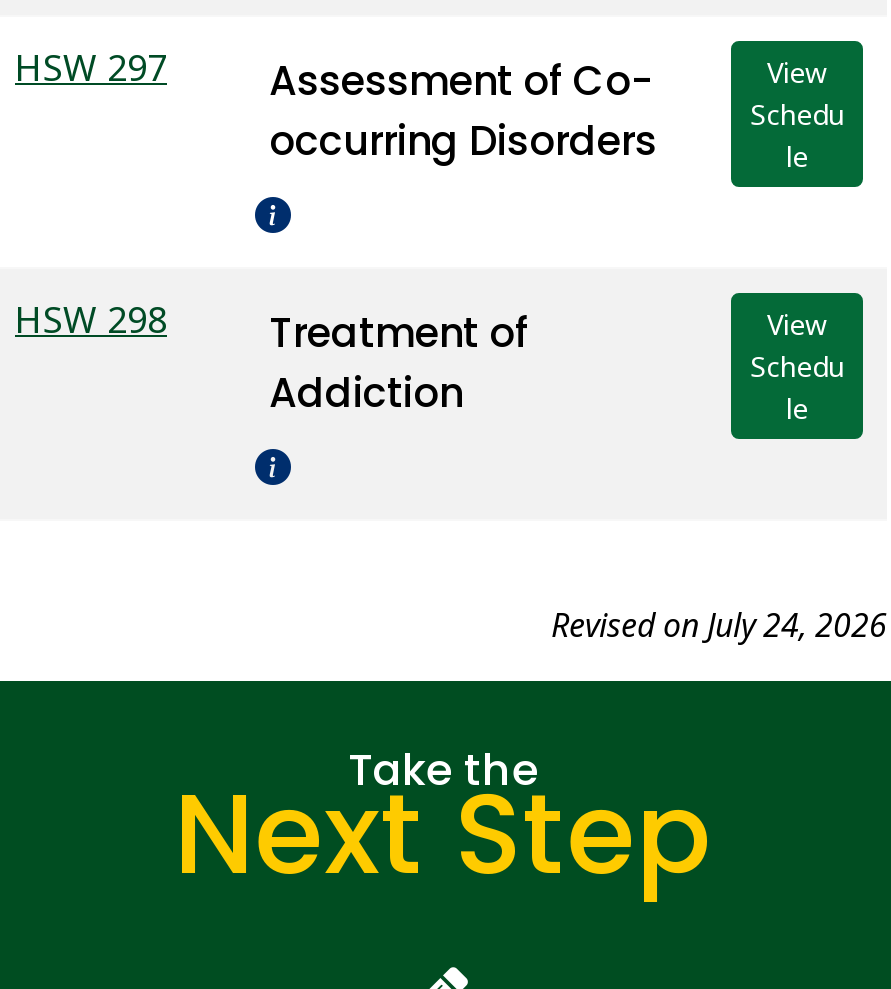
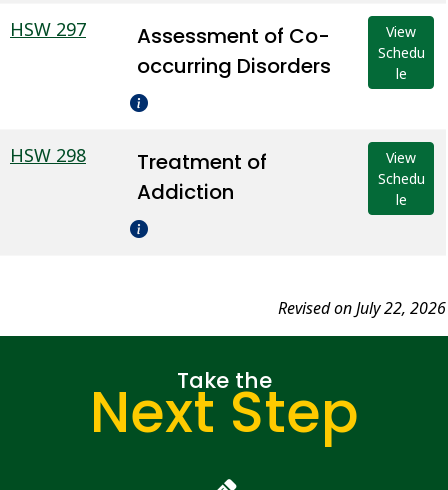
[551,603,887,647] Revised on July 24, 2026 -> [278,297,446,319] Revised on July 22, 2026

